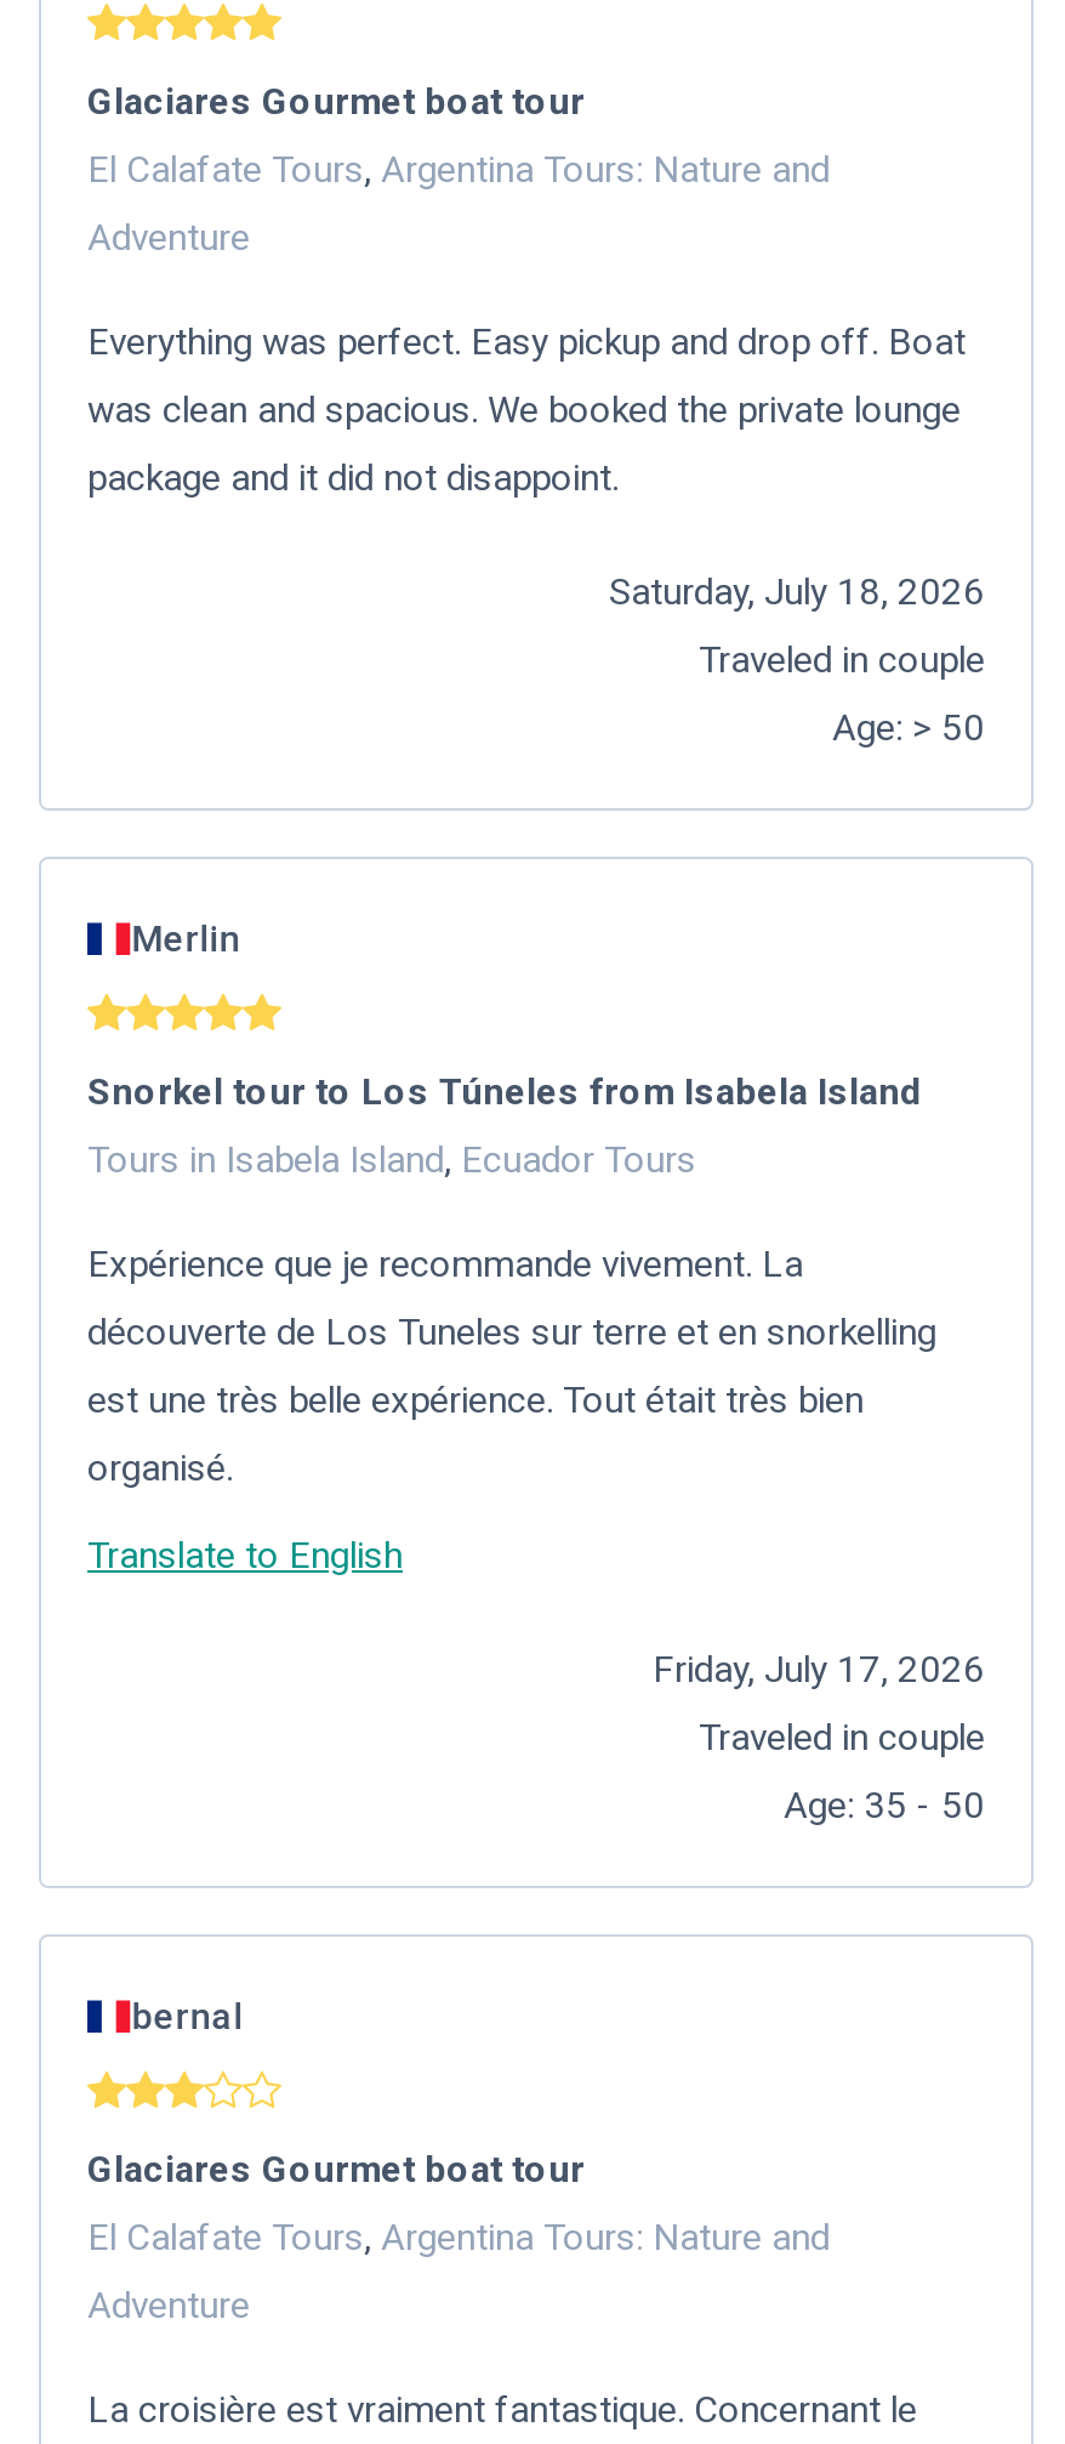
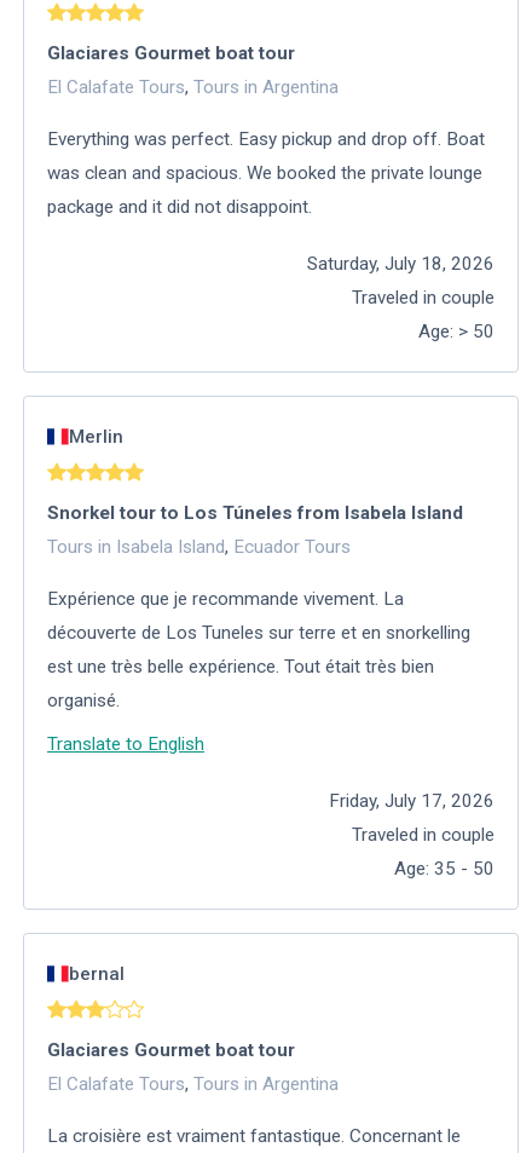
[87,149,830,260] El Calafate Tours, Argentina Tours: Nature and | Adventure -> [47,76,339,98] El Calafate Tours, Tours in Argentina
[87,2216,830,2328] El Calafate Tours, Argentina Tours: Nature and | Adventure -> [47,1073,339,1094] El Calafate Tours, Tours in Argentina

